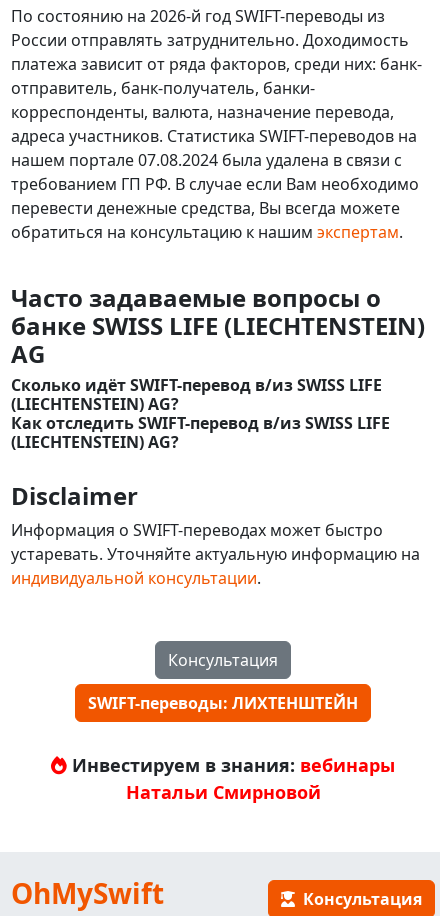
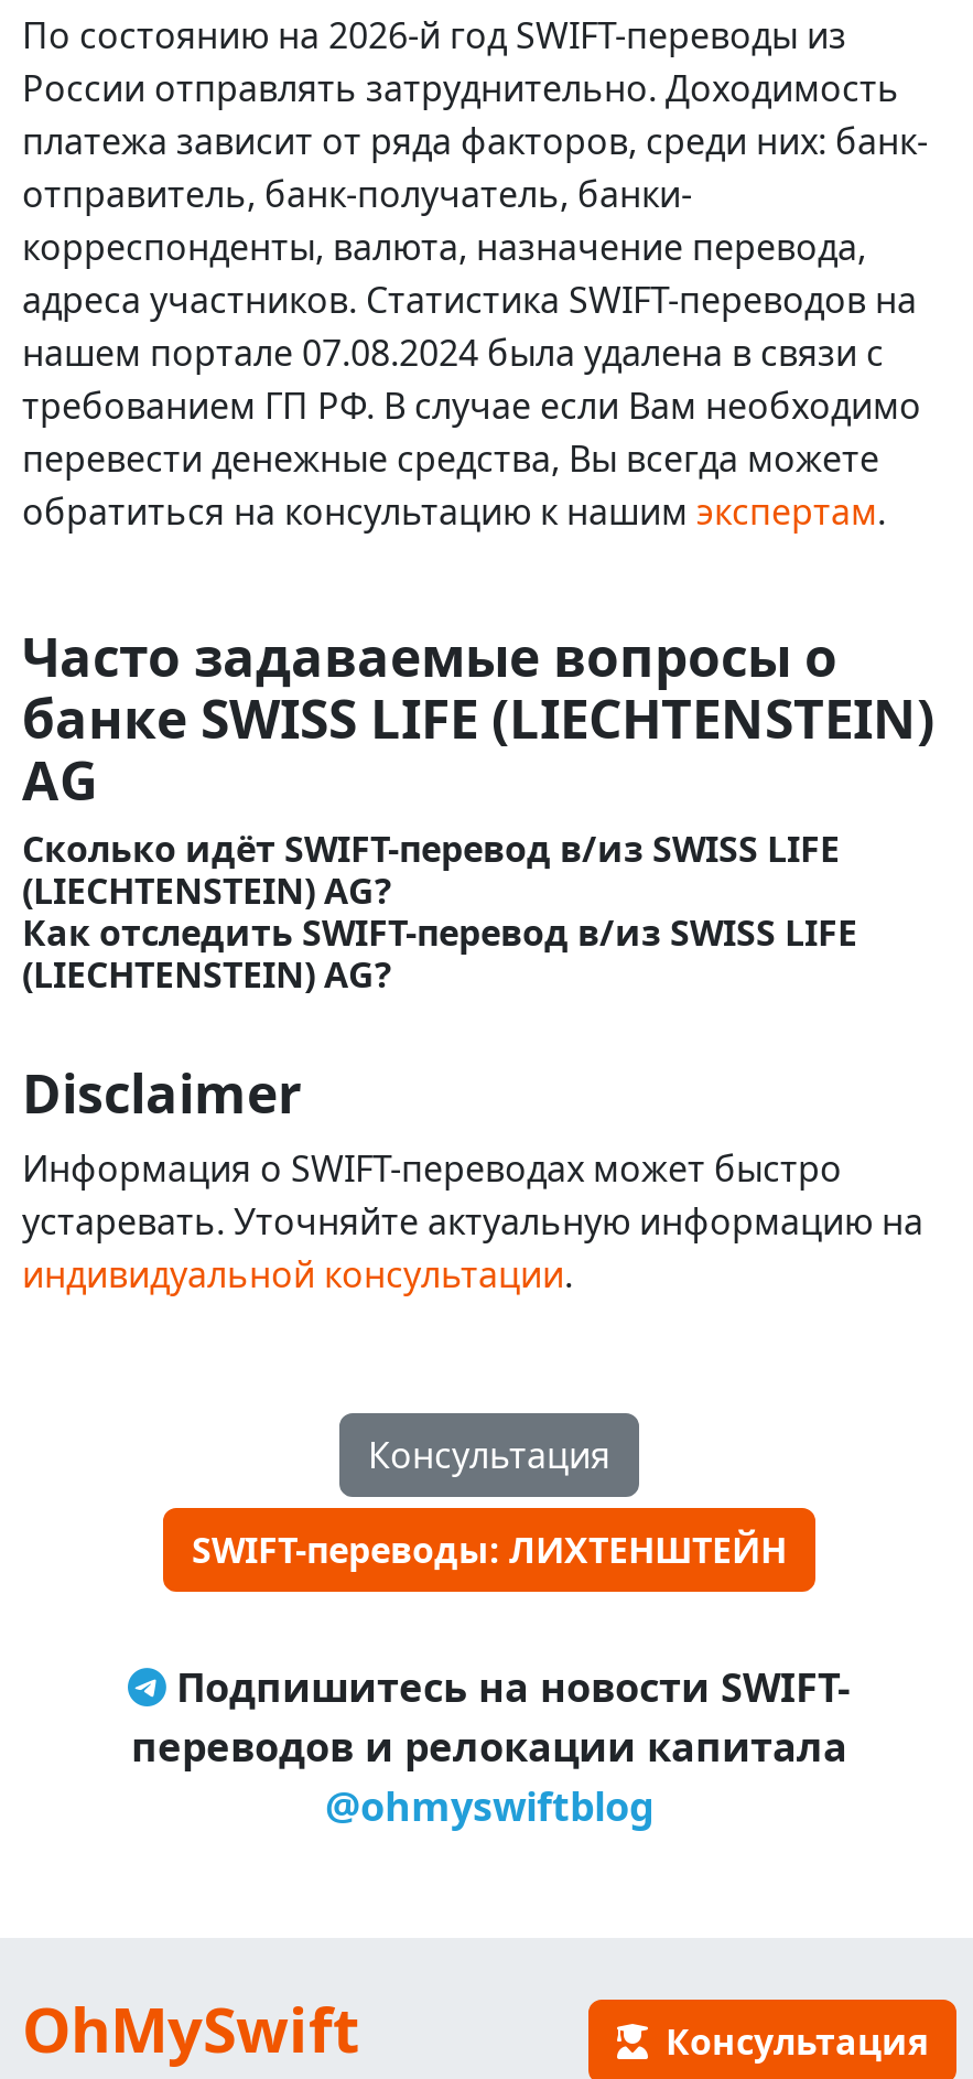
[67,753,395,804] Инвестируем в знания: вебинары | Натальи Смирновой -> [131,1660,851,1832] Подпишитесь на новости SWIFT- | переводов и релокации капитала | @ohmyswiftblog

